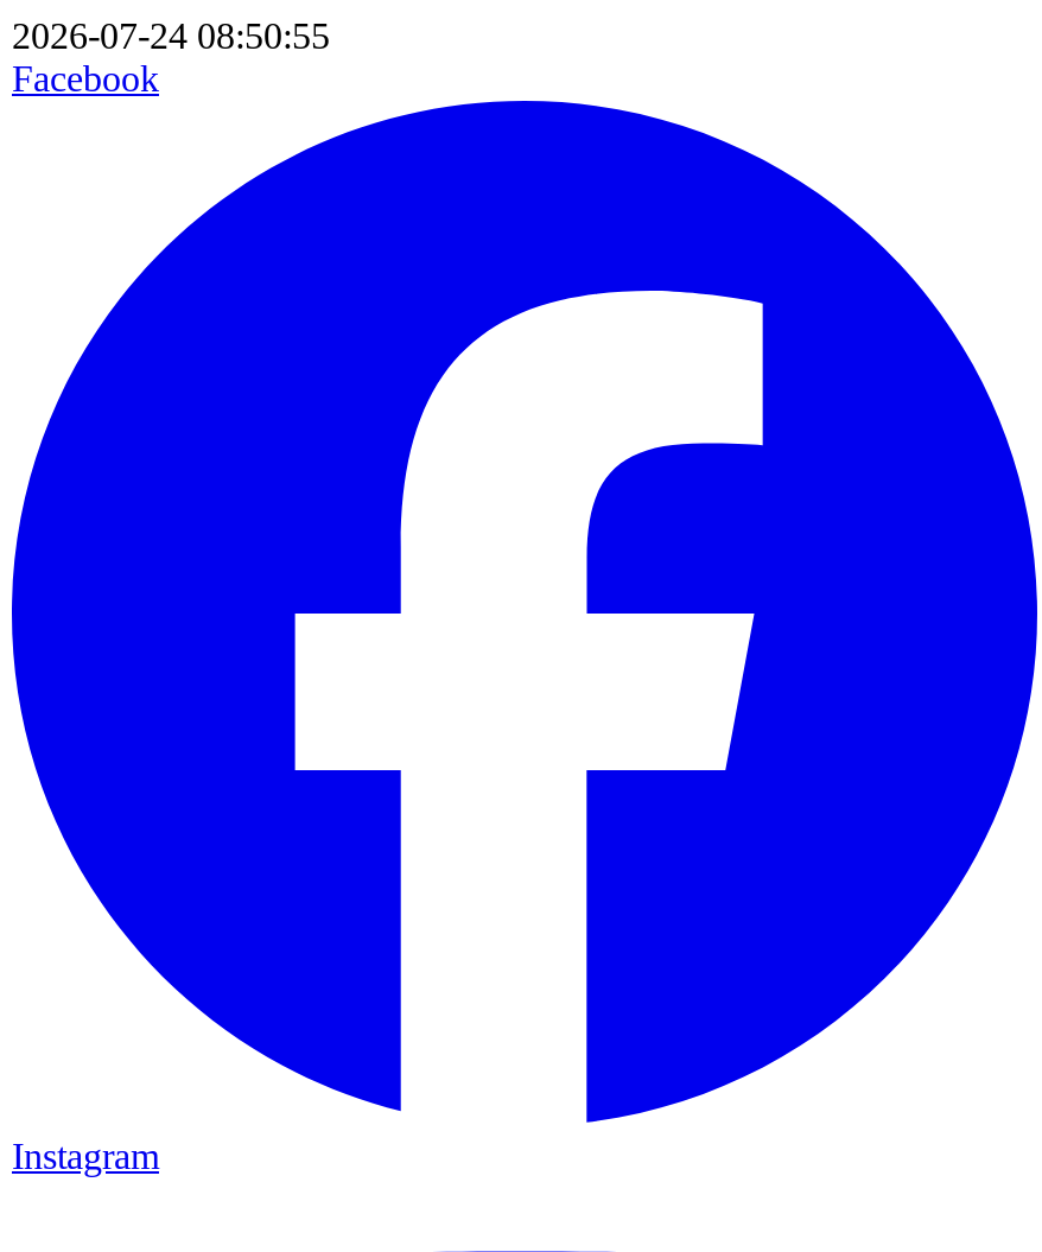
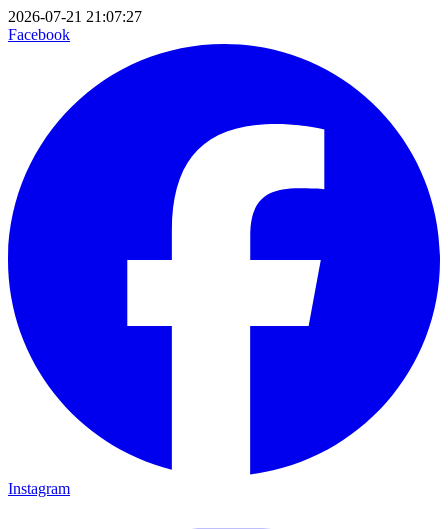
[12,15,330,56] 2026-07-24 08:50:55 -> [8,8,142,25] 2026-07-21 21:07:27

